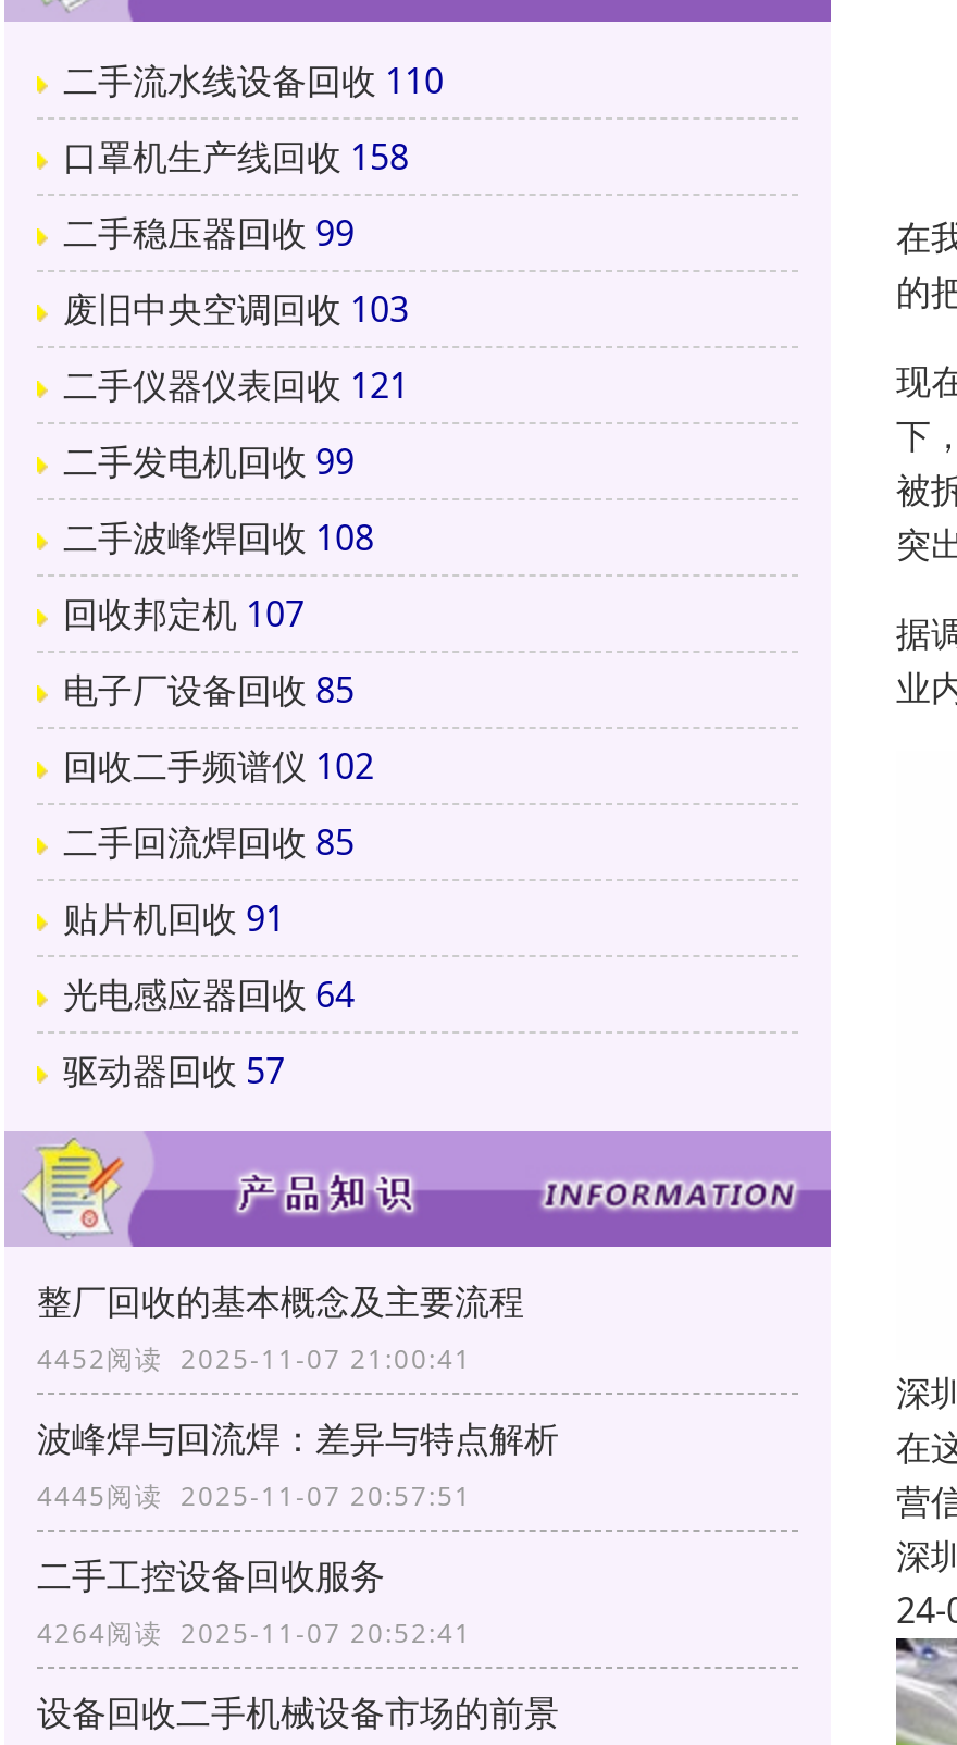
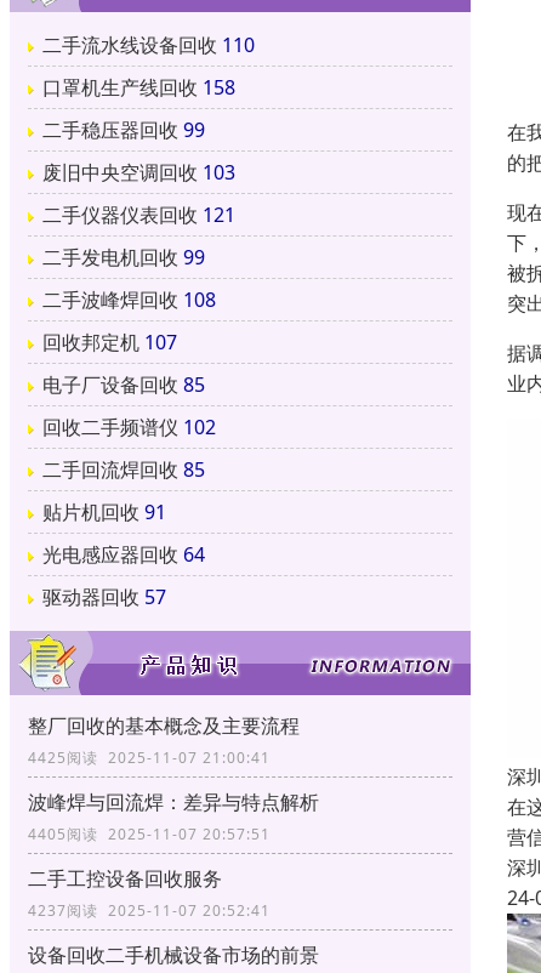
[37,1341,472,1378] 4452阅读 2025-11-07 21:00:41 -> [28,748,270,768] 4425阅读 2025-11-07 21:00:41
[37,1478,472,1515] 4445阅读 2025-11-07 20:57:51 -> [28,824,270,845] 4405阅读 2025-11-07 20:57:51
[37,1615,472,1652] 4264阅读 2025-11-07 20:52:41 -> [28,900,270,921] 4237阅读 2025-11-07 20:52:41

